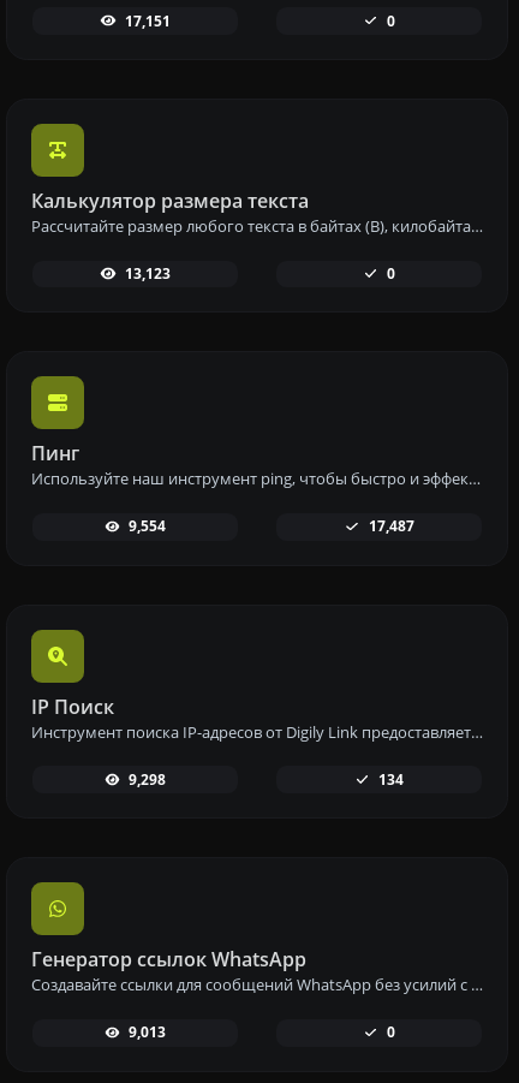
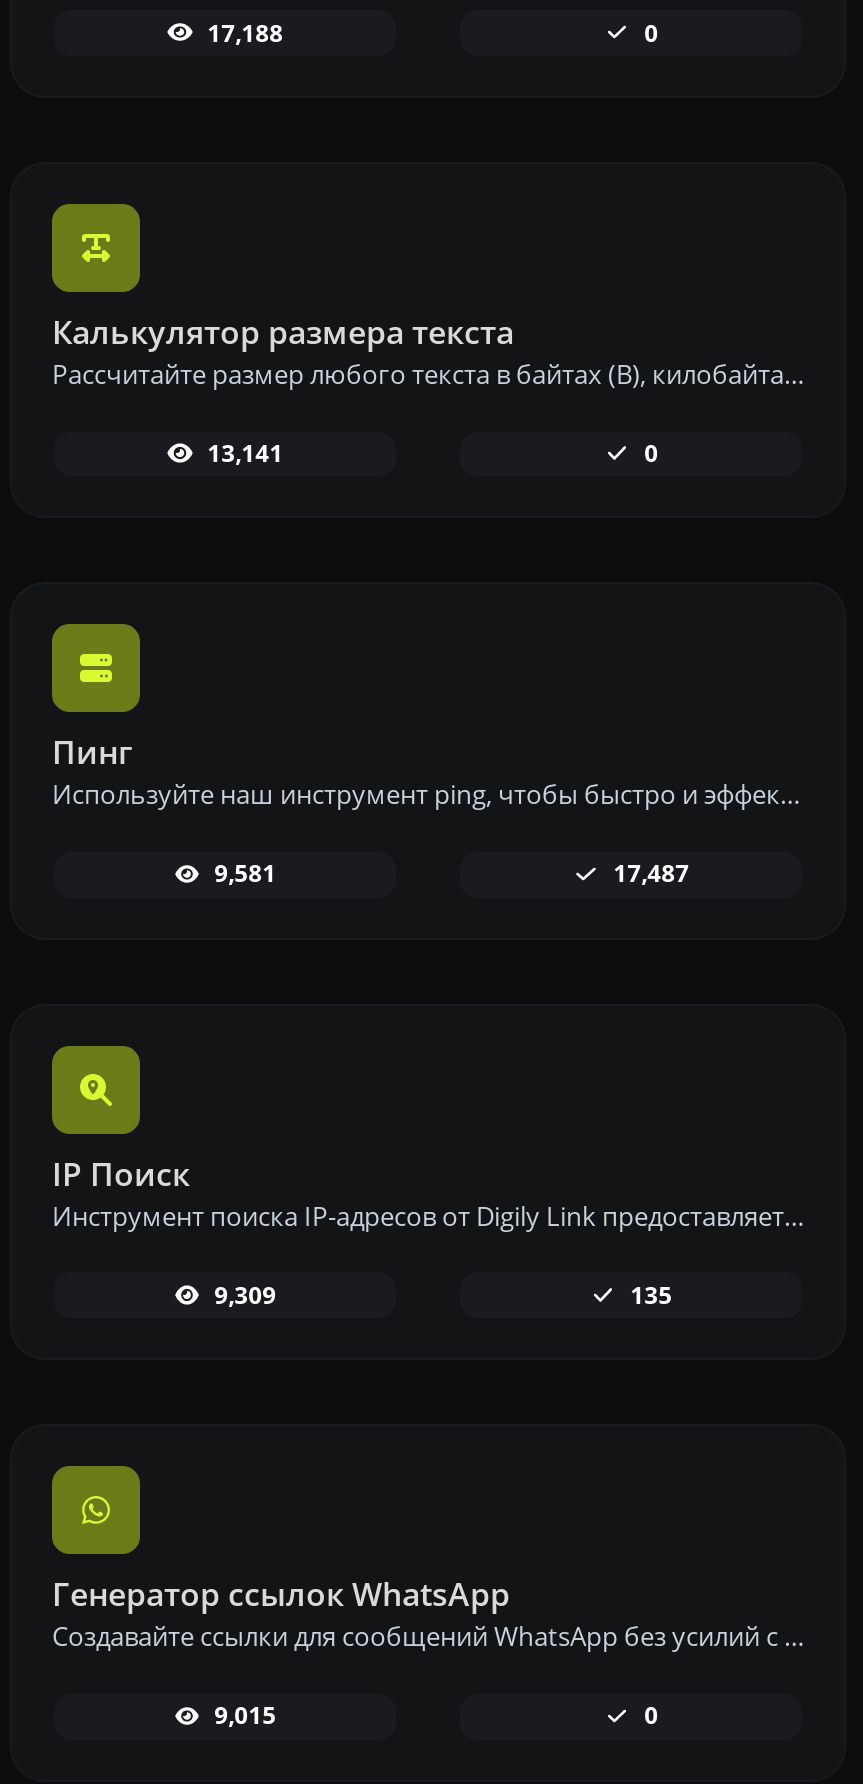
[121,10,170,31] 17,151 -> [201,15,283,49] 17,188
[121,263,170,284] 13,123 -> [201,436,283,470] 13,141
[125,516,166,537] 9,554 -> [208,857,276,891] 9,581
[125,769,166,790] 9,298 -> [208,1278,276,1312] 9,309
[375,769,404,790] 134 -> [624,1278,672,1312] 135
[125,1022,166,1042] 9,013 -> [208,1698,276,1732] 9,015

